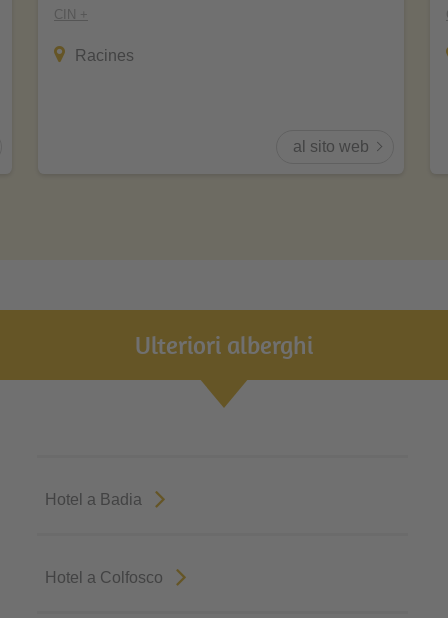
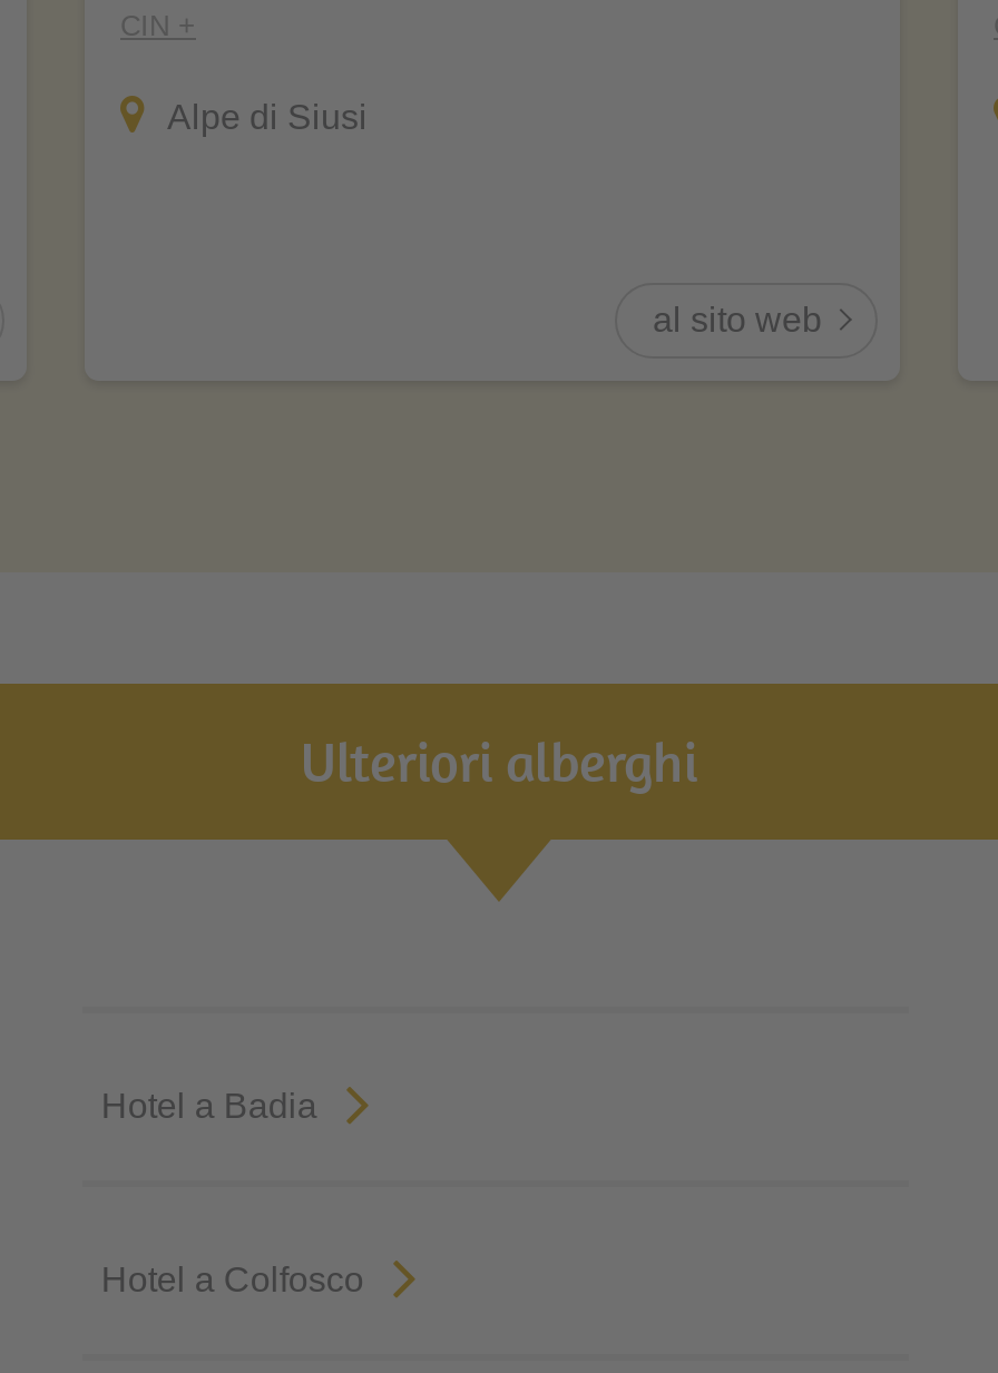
[75,47,134,64] Racines -> [167,99,368,137] Alpe di Siusi

